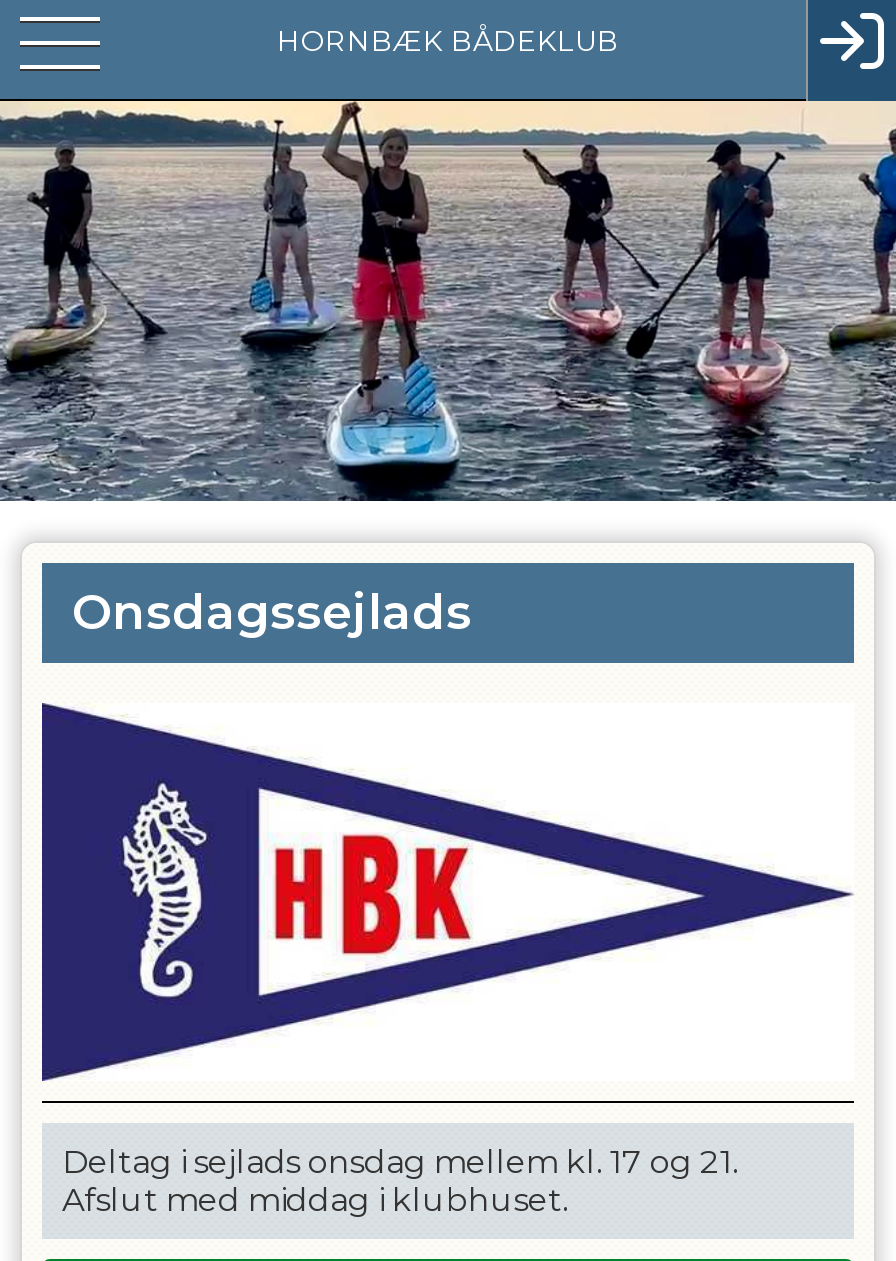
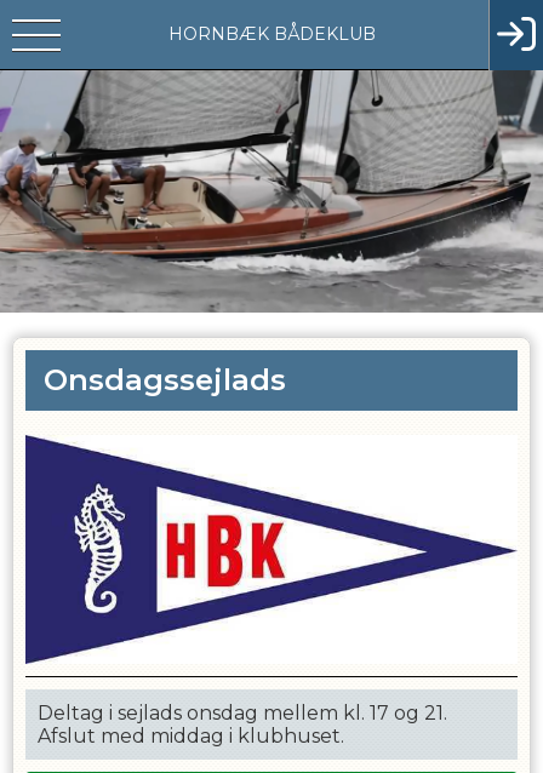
[6,99,890,501] [image] -> [4,69,539,313] [image]

